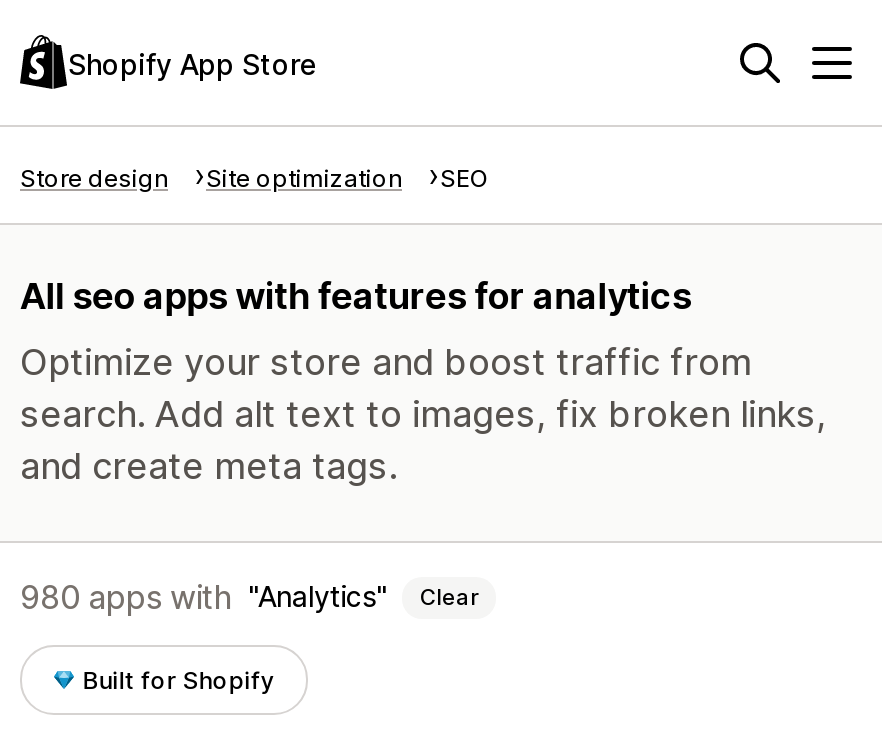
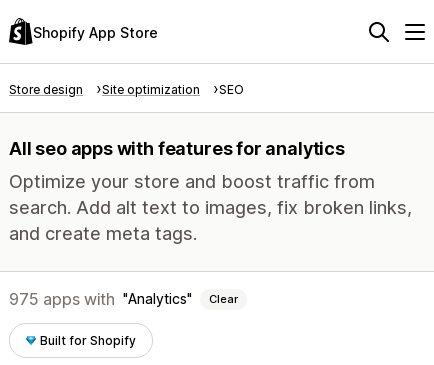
[20,577,478,617] 980 apps with Analytics Clear -> [9,289,238,309] 975 apps with Analytics Clear

